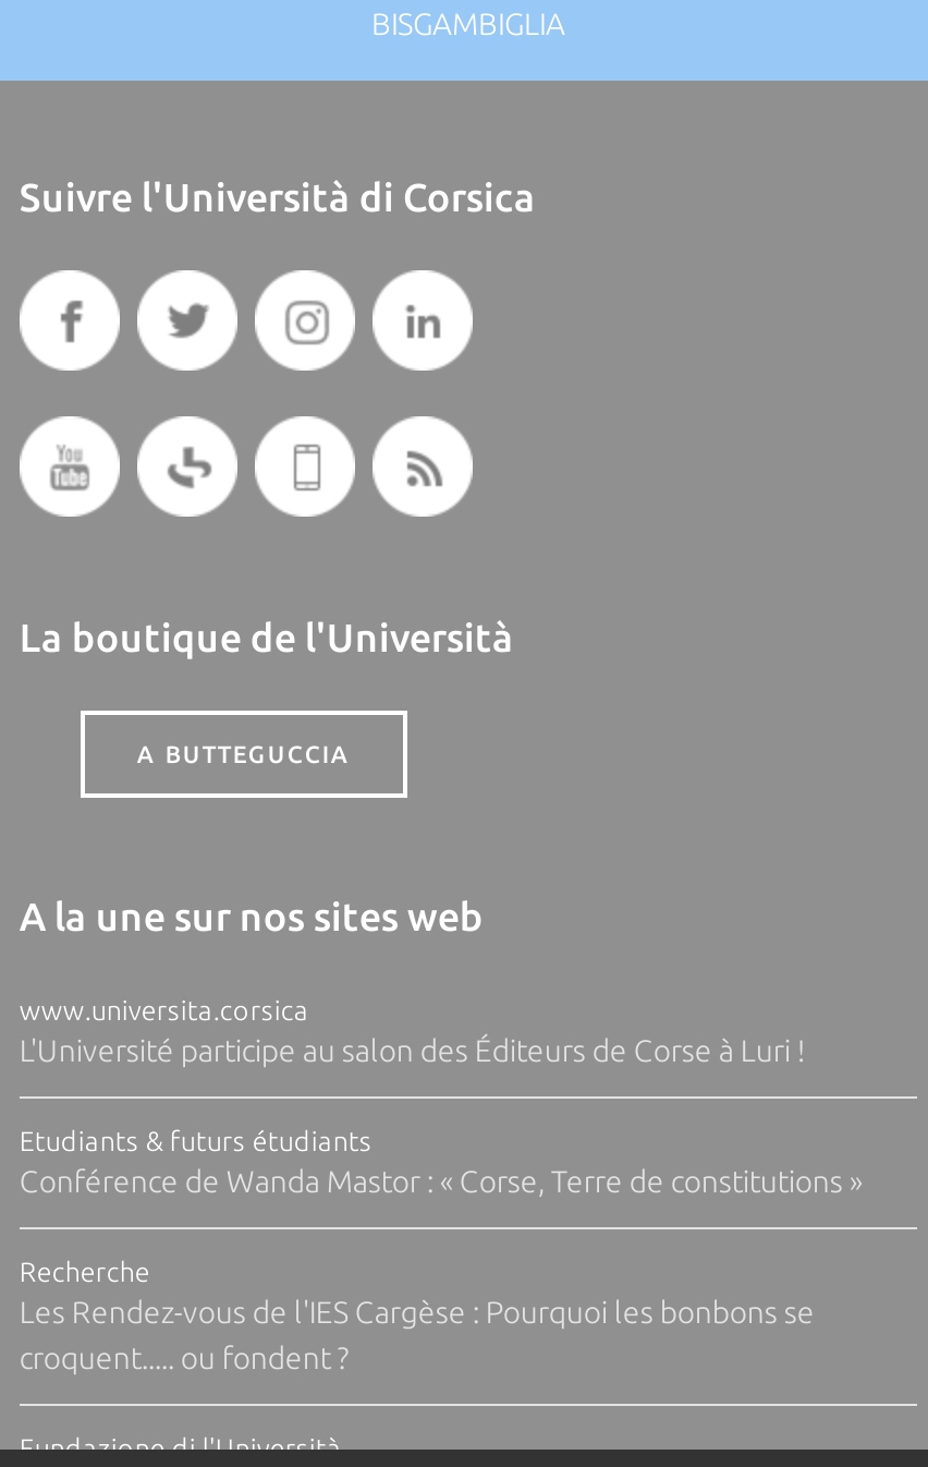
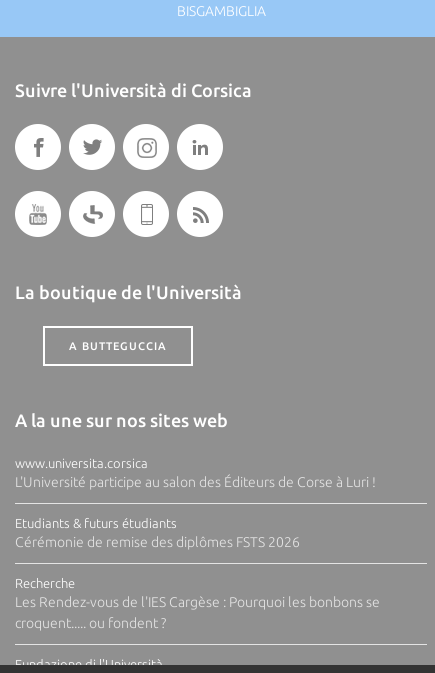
[19,1164,862,1199] Conférence de Wanda Mastor : « Corse, Terre de constitutions » -> [15,534,300,550] Cérémonie de remise des diplômes FSTS 2026

